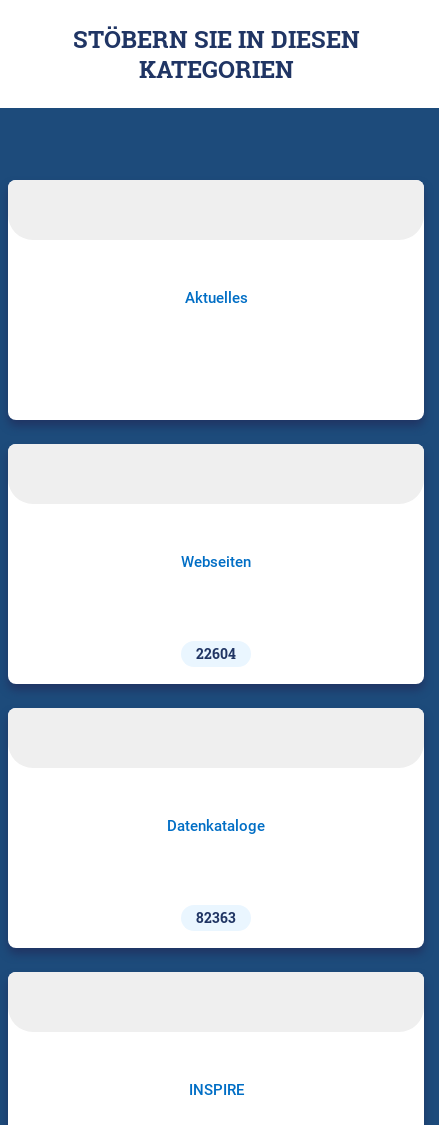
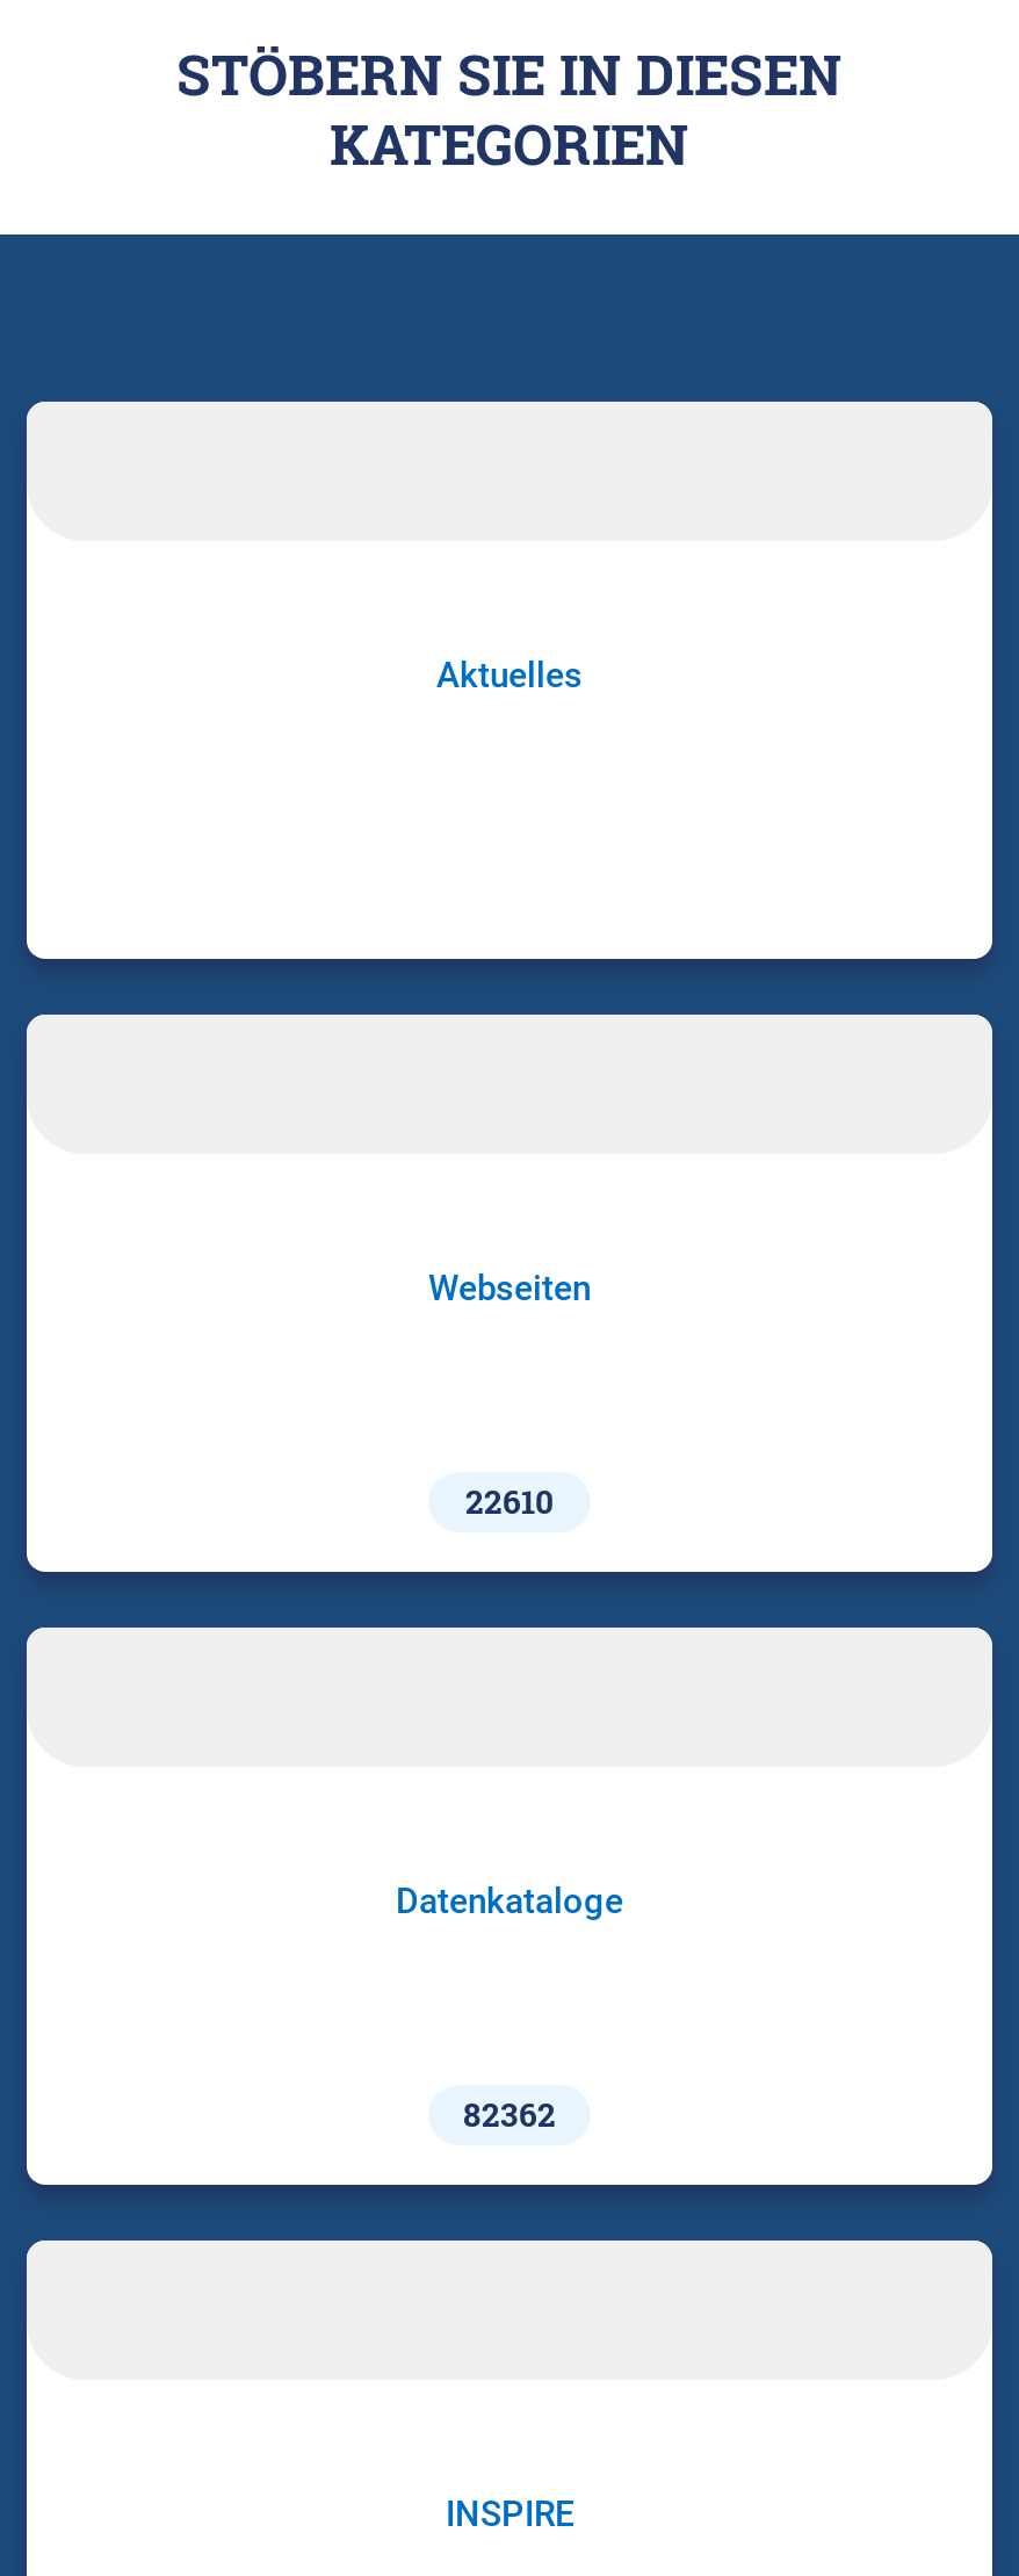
[196,644,236,663] 22604 -> [465,1479,554,1523] 22610
[196,908,236,927] 82363 -> [463,2091,556,2136] 82362

